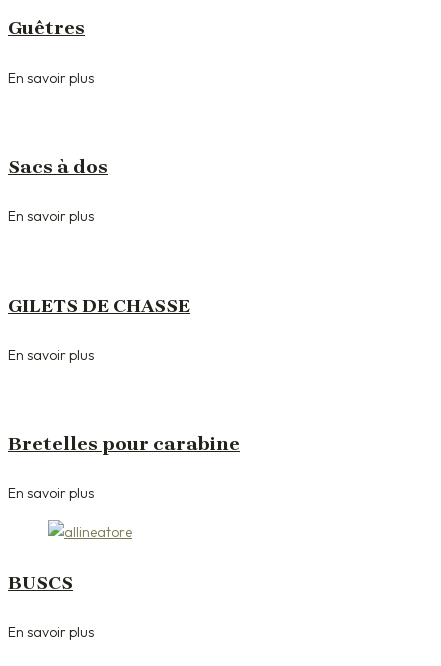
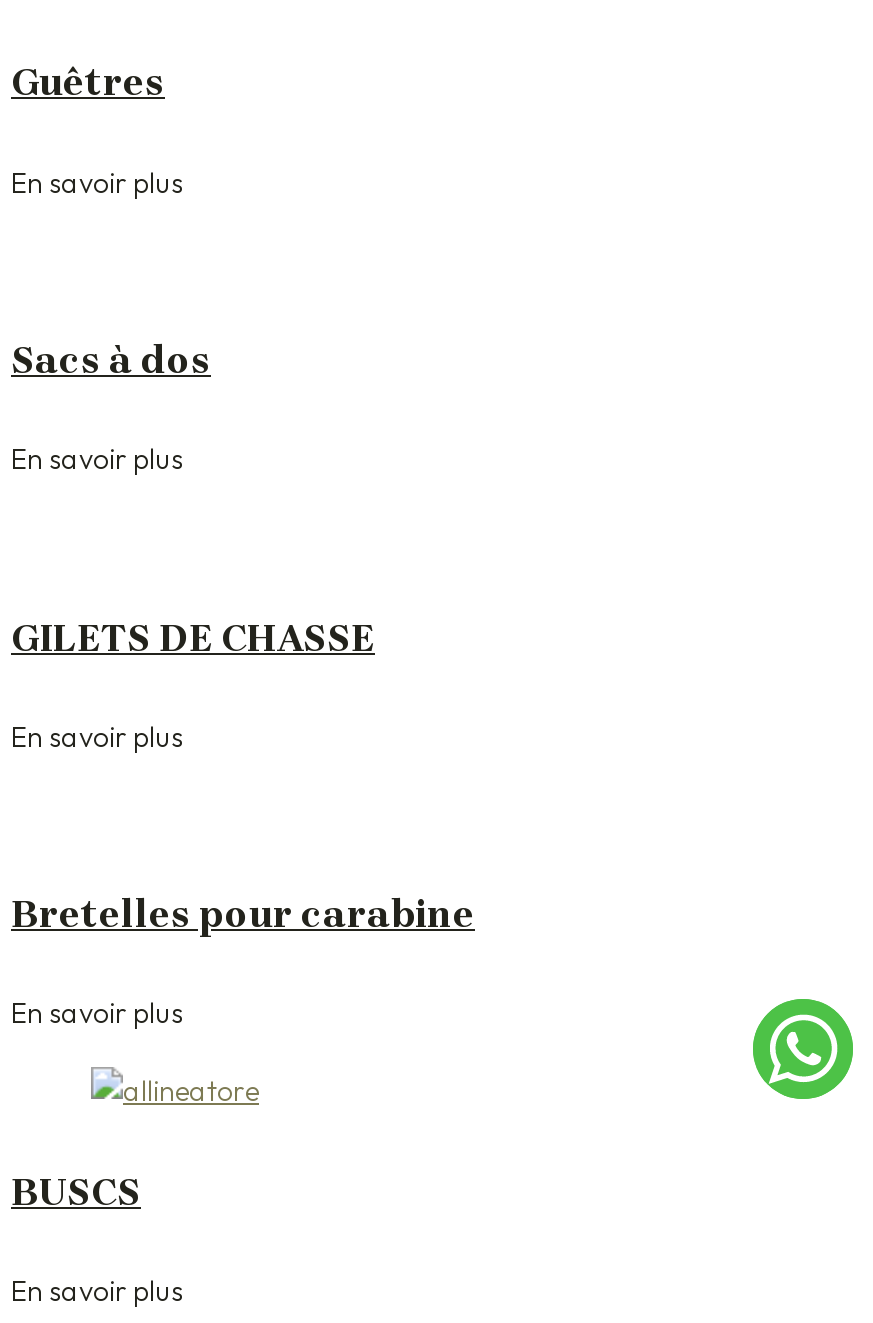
none -> [751,997,855,1101] [image]

